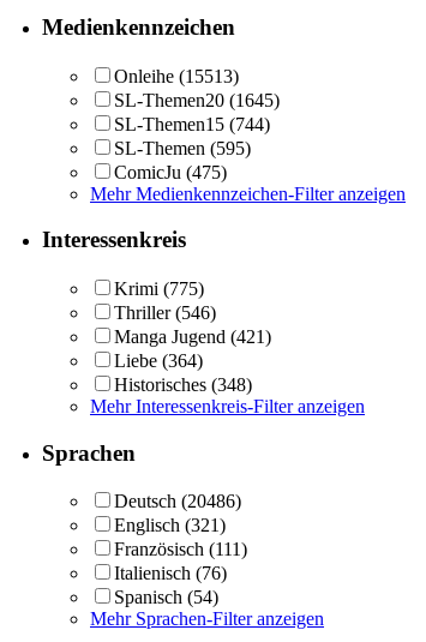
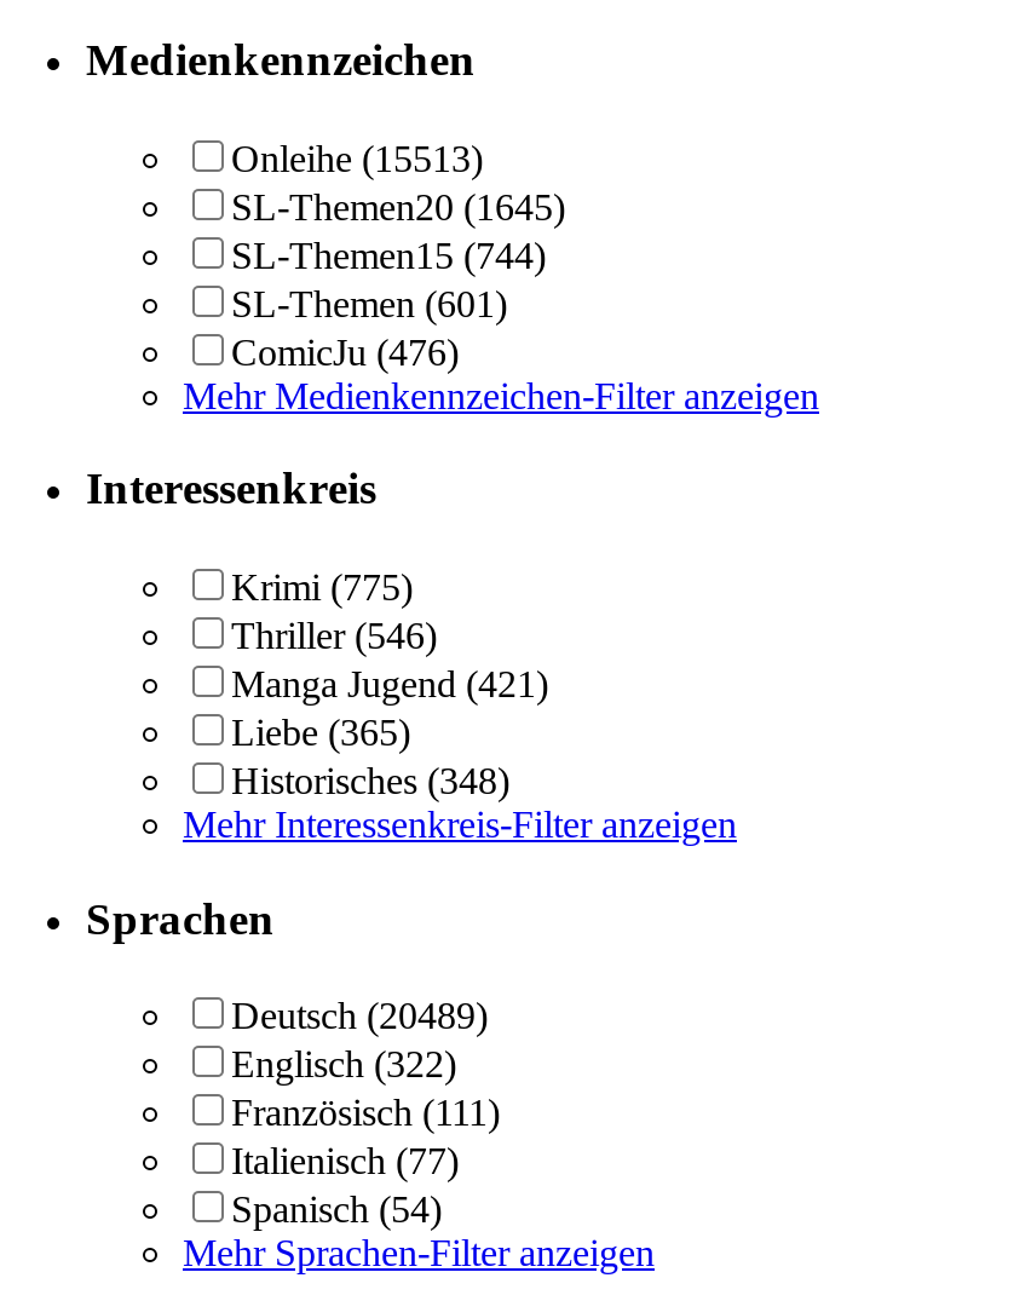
[114,138,251,158] SL-Themen (595) -> [231,282,507,323] SL-Themen (601)
[114,162,227,182] ComicJu (475) -> [231,331,459,372] ComicJu (476)
[114,350,203,371] Liebe (364) -> [231,712,410,753] Liebe (365)
[114,491,241,512] Deutsch (20486) -> [231,996,488,1037] Deutsch (20489)
[114,515,226,536] Englisch (321) -> [231,1044,456,1086] Englisch (322)
[114,563,227,584] Italienisch (76) -> [231,1141,459,1182] Italienisch (77)

